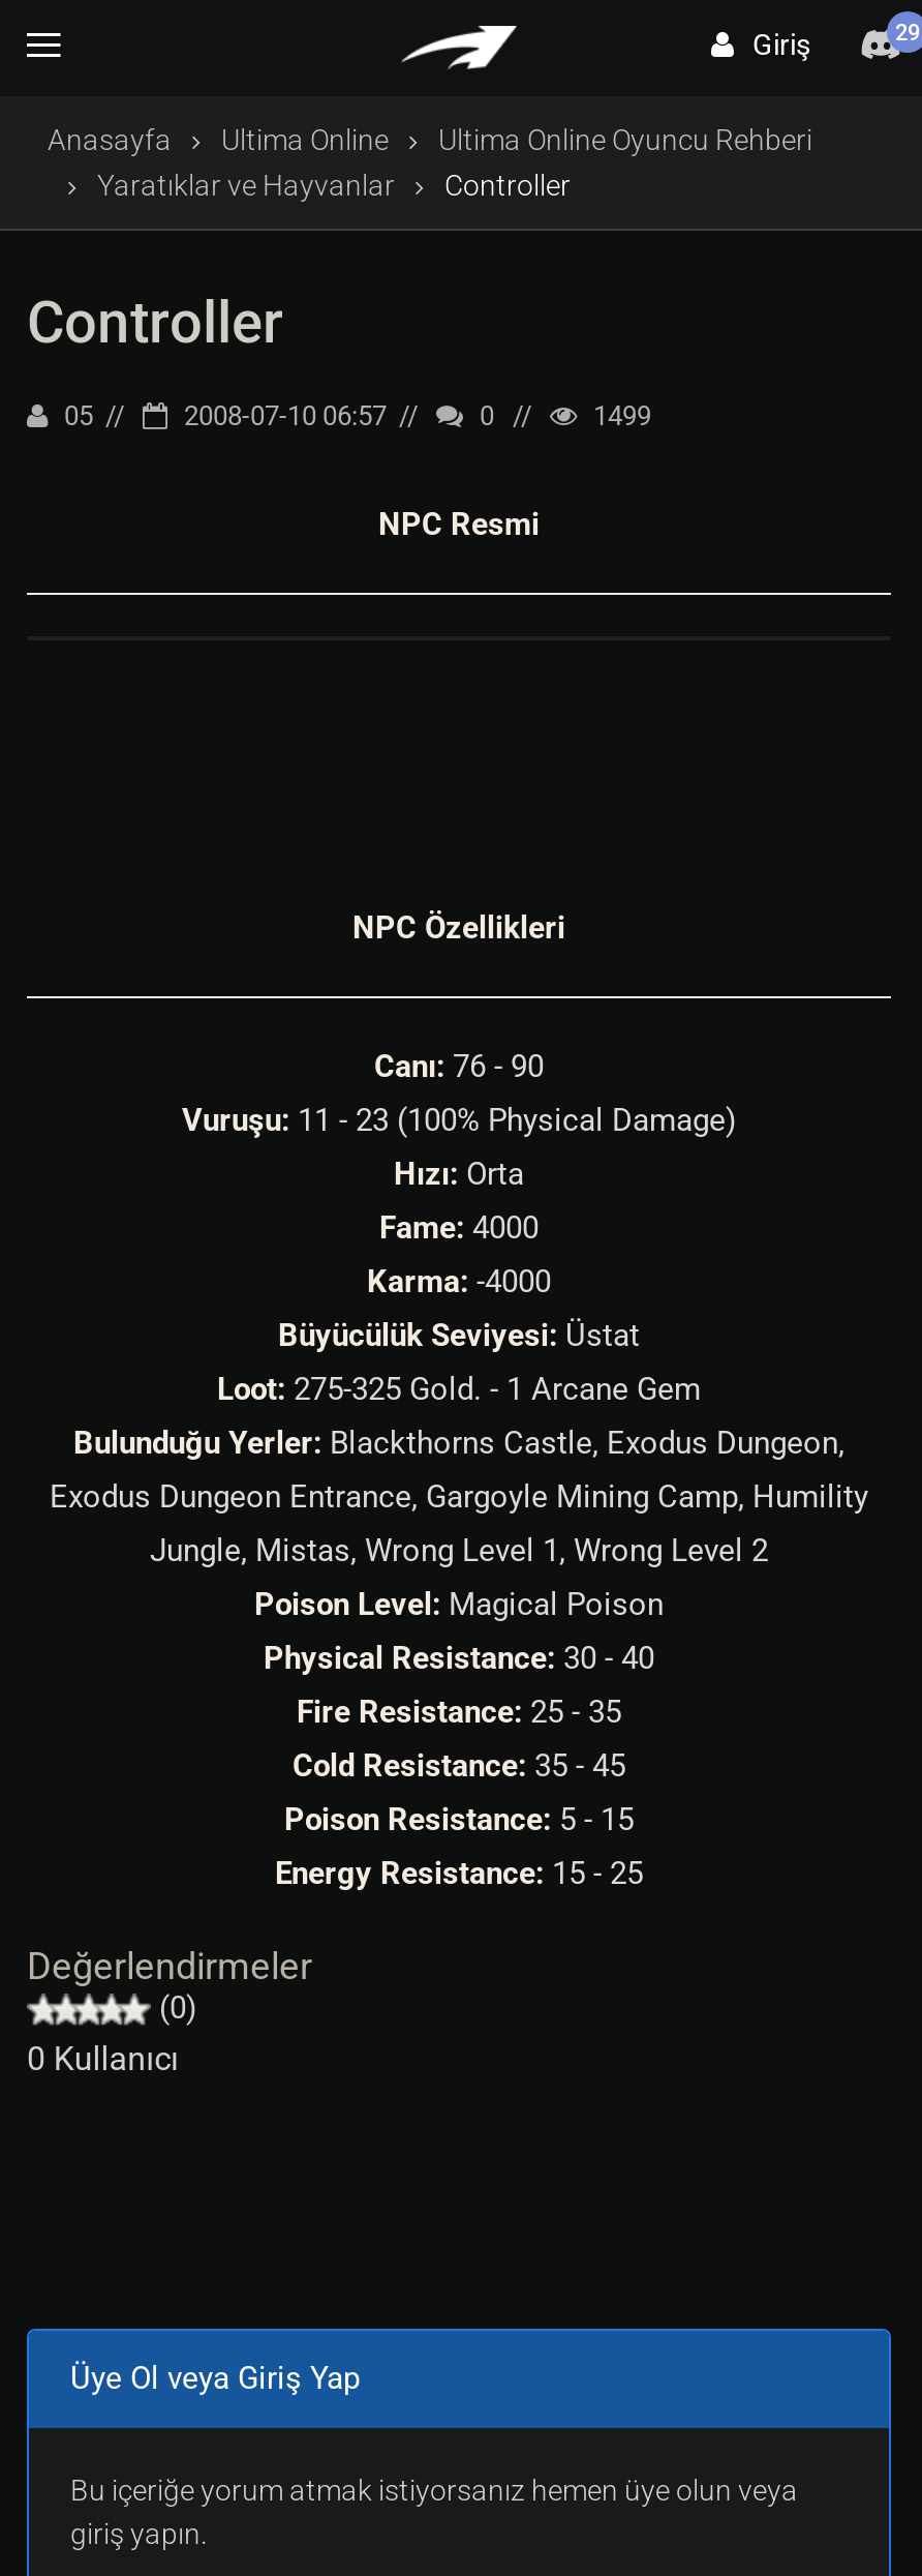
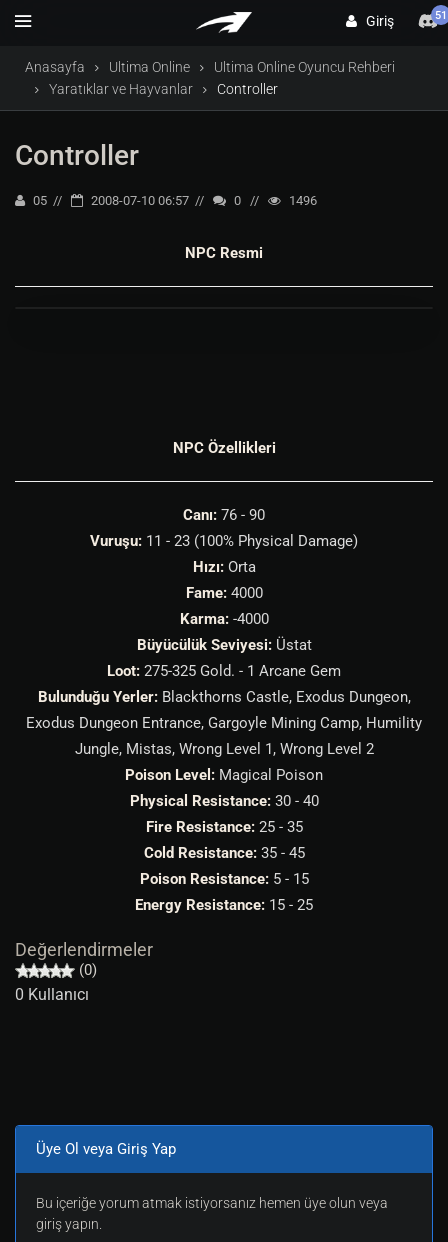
[895,20,920,47] 29 -> [435,9,447,22] 51
[587,400,651,431] 1499 -> [286,193,317,208] 1496

